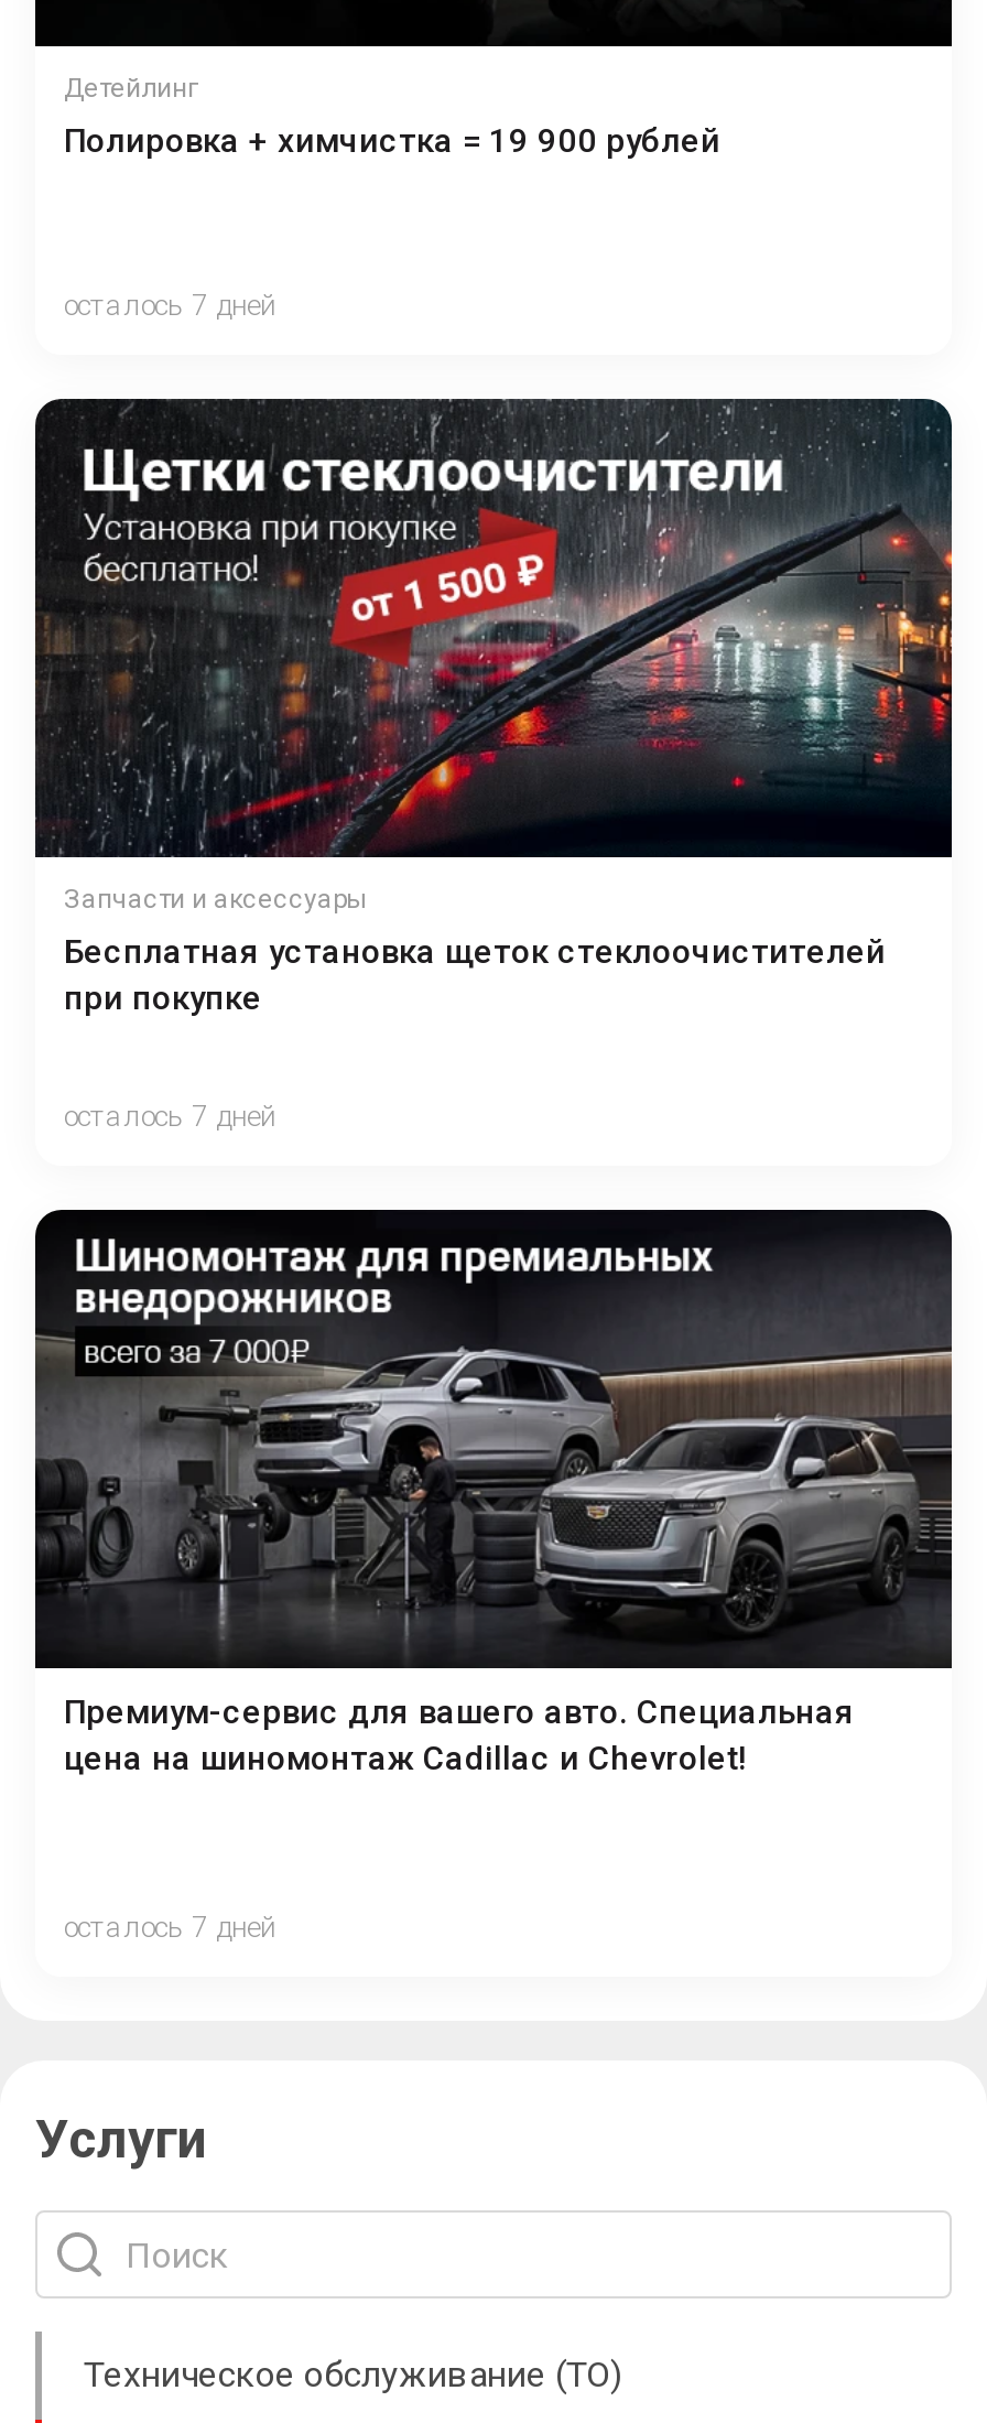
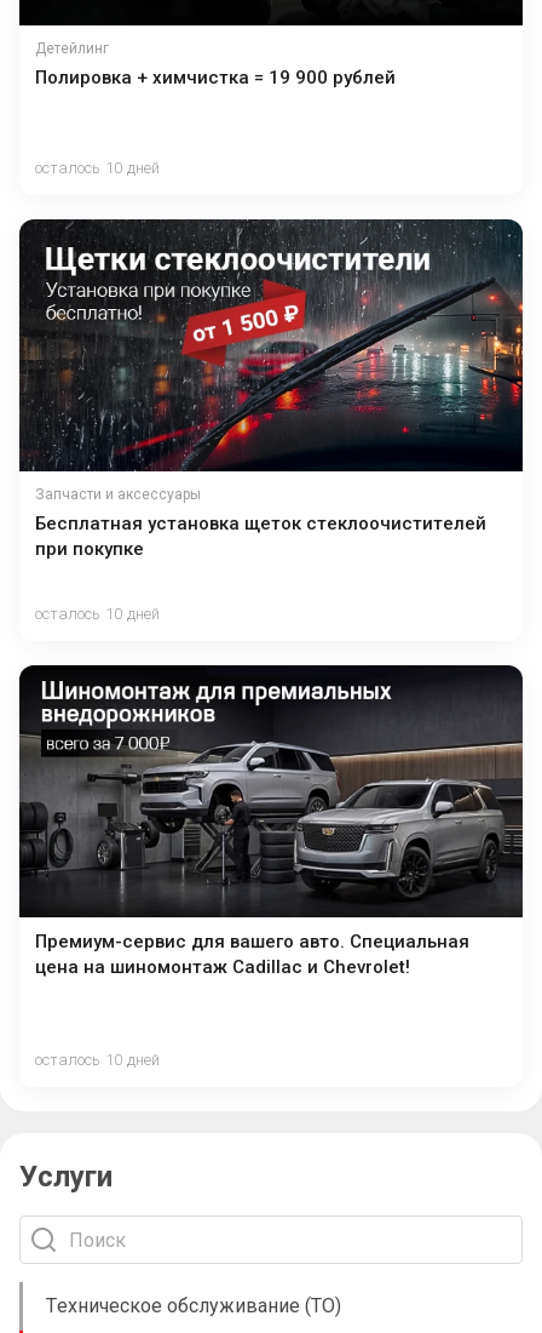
[64,289,275,322] осталось 7 дней -> [35,159,160,177] осталось 10 дней
[64,1100,275,1133] осталось 7 дней -> [35,605,160,623] осталось 10 дней
[64,1911,275,1944] осталось 7 дней -> [35,1051,160,1069] осталось 10 дней

